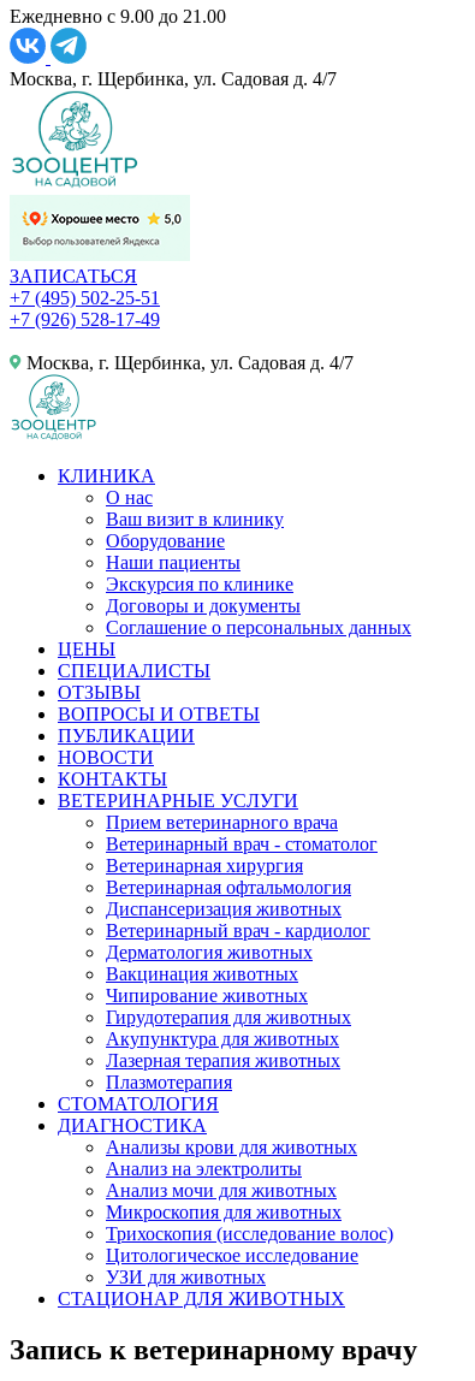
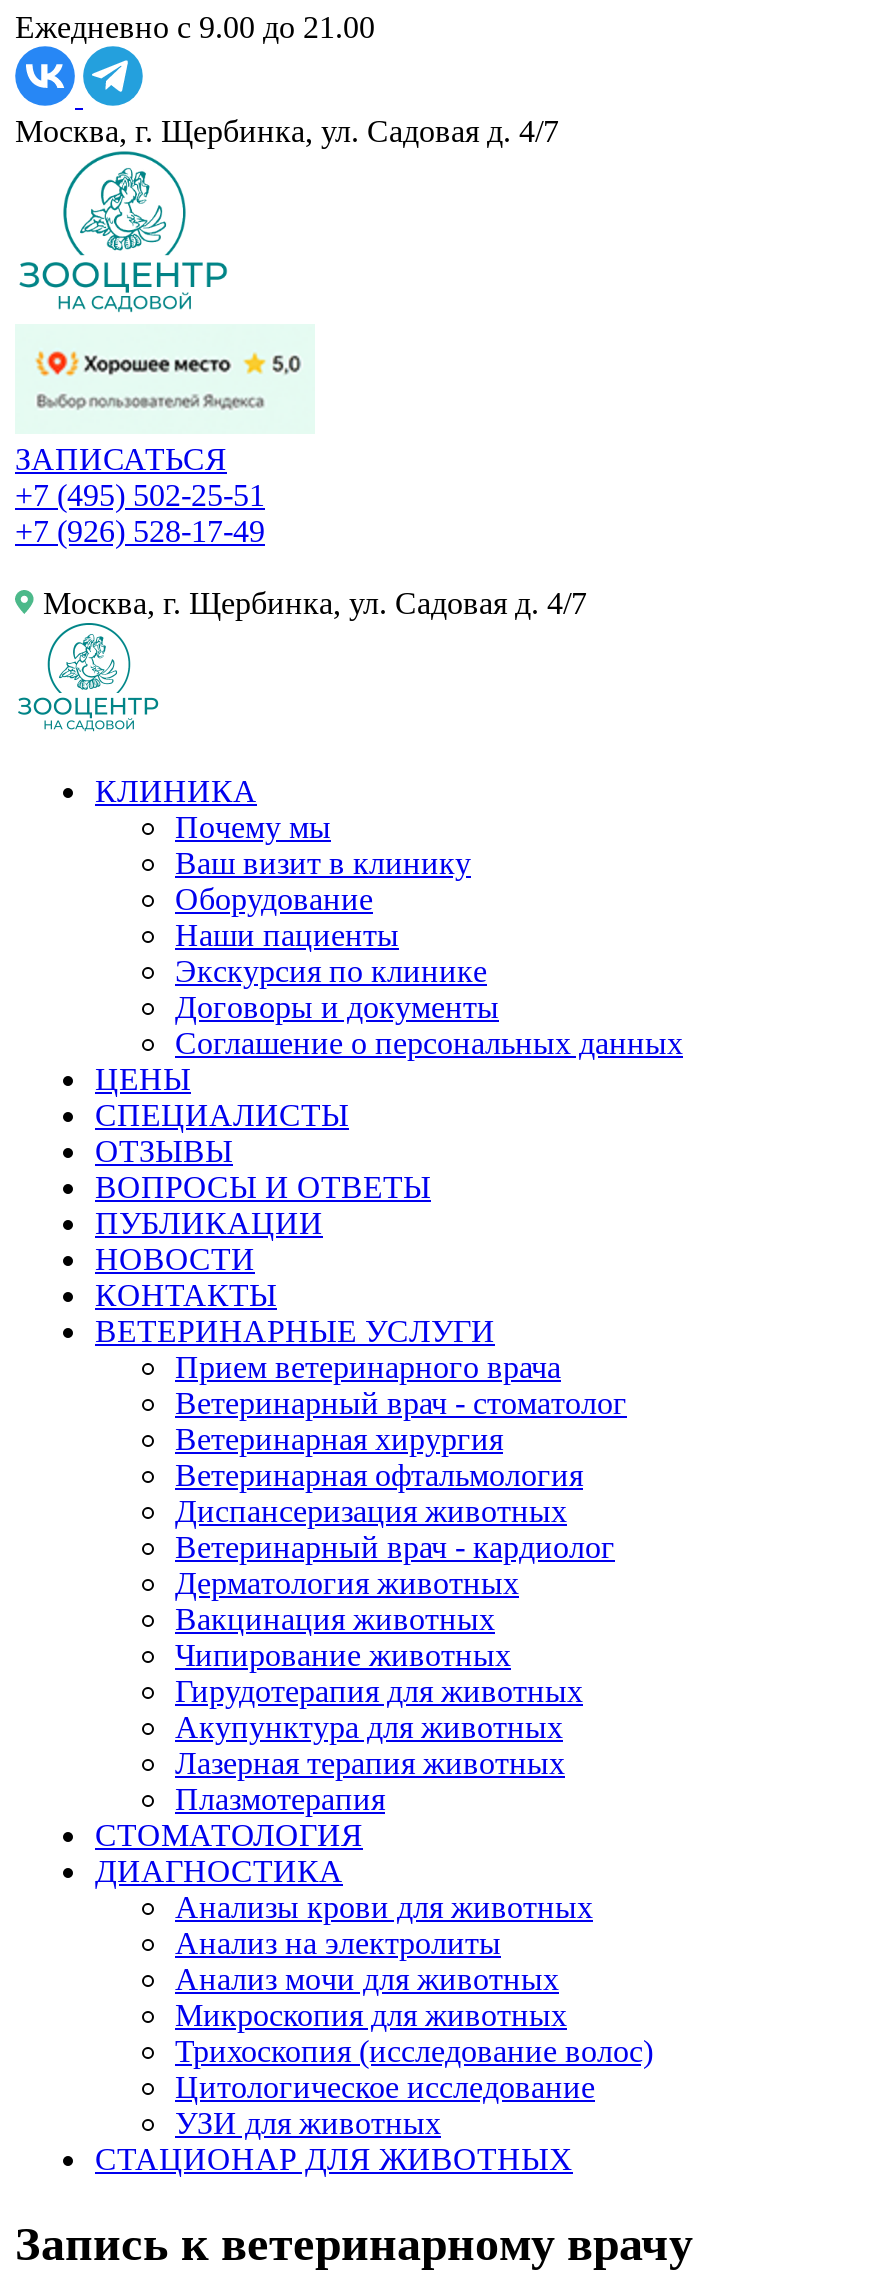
[106,487,153,508] О нас -> [175,810,331,844] Почему мы

